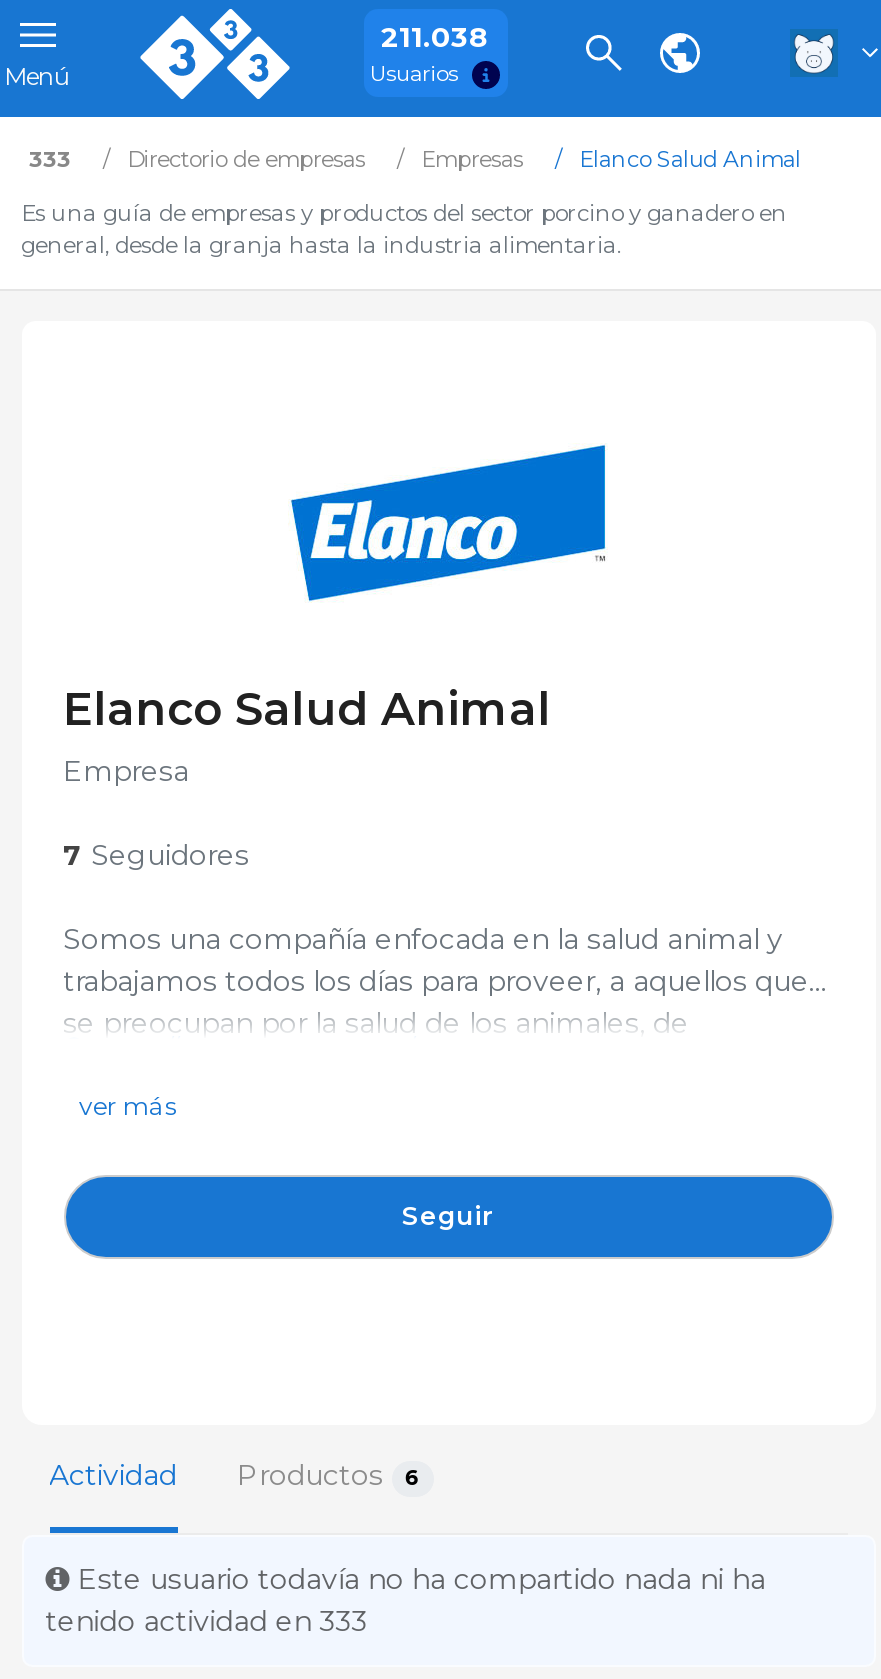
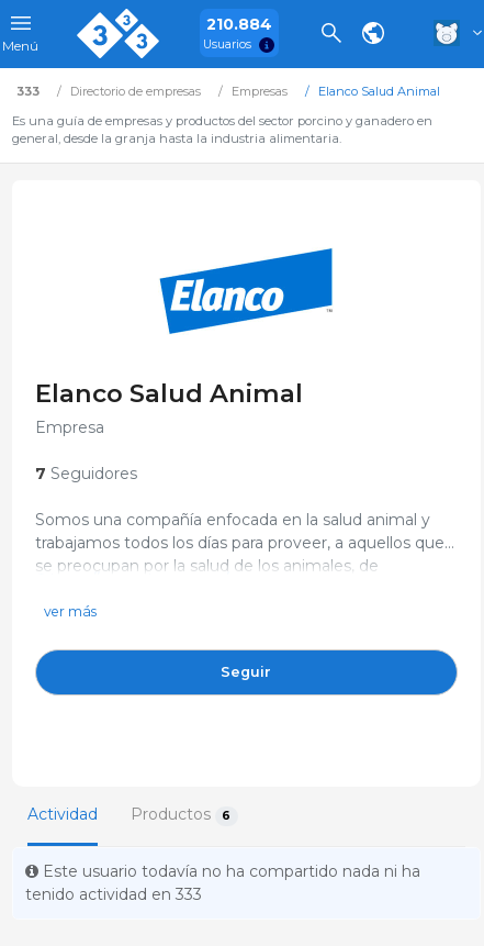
[381,18,489,54] 211.038 -> [206,14,272,34] 210.884

